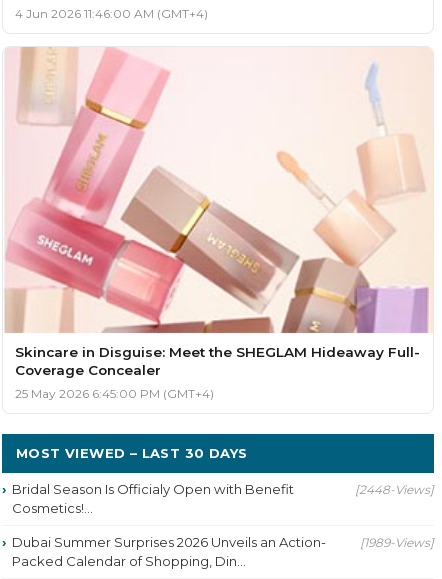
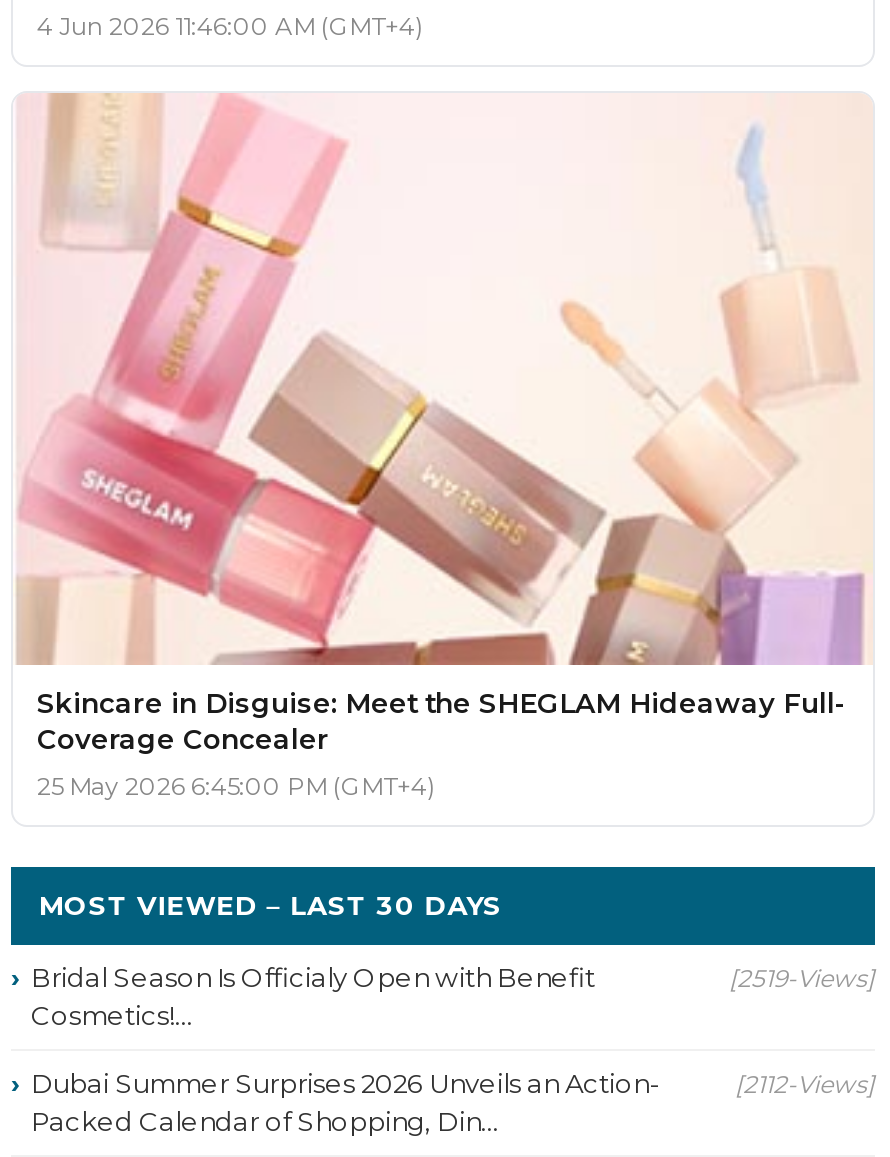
[355,482,434,497] [2448-Views] -> [729,963,875,993] [2519-Views]
[360,535,434,550] [1989-Views] -> [735,1069,875,1099] [2112-Views]

